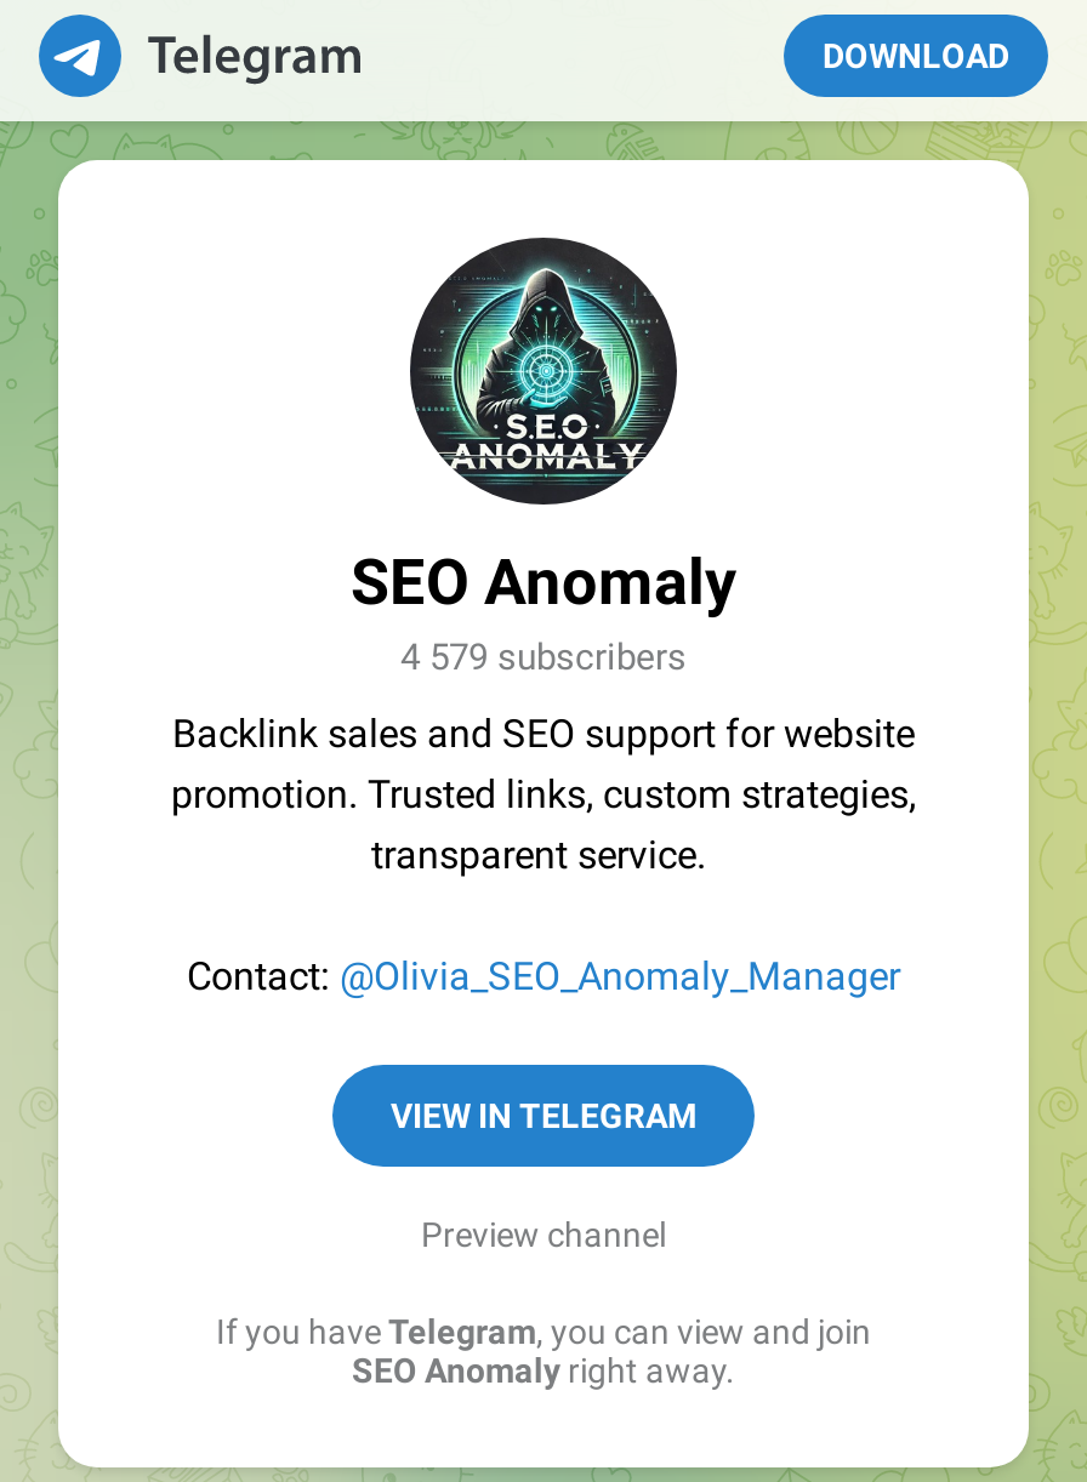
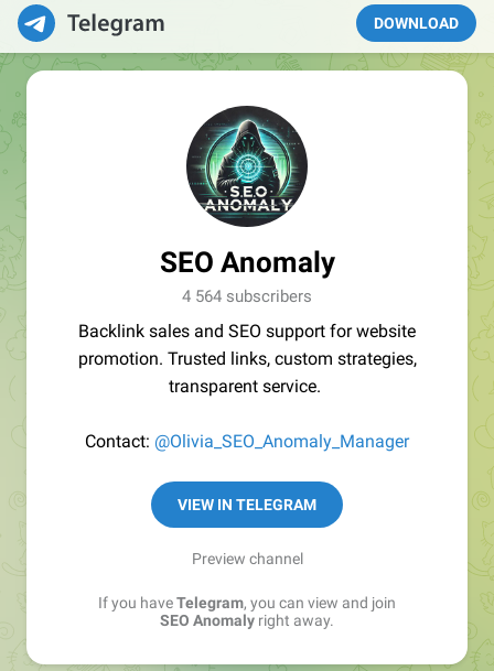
[400,635,687,679] 4 579 subscribers -> [182,286,312,306] 4 564 subscribers

